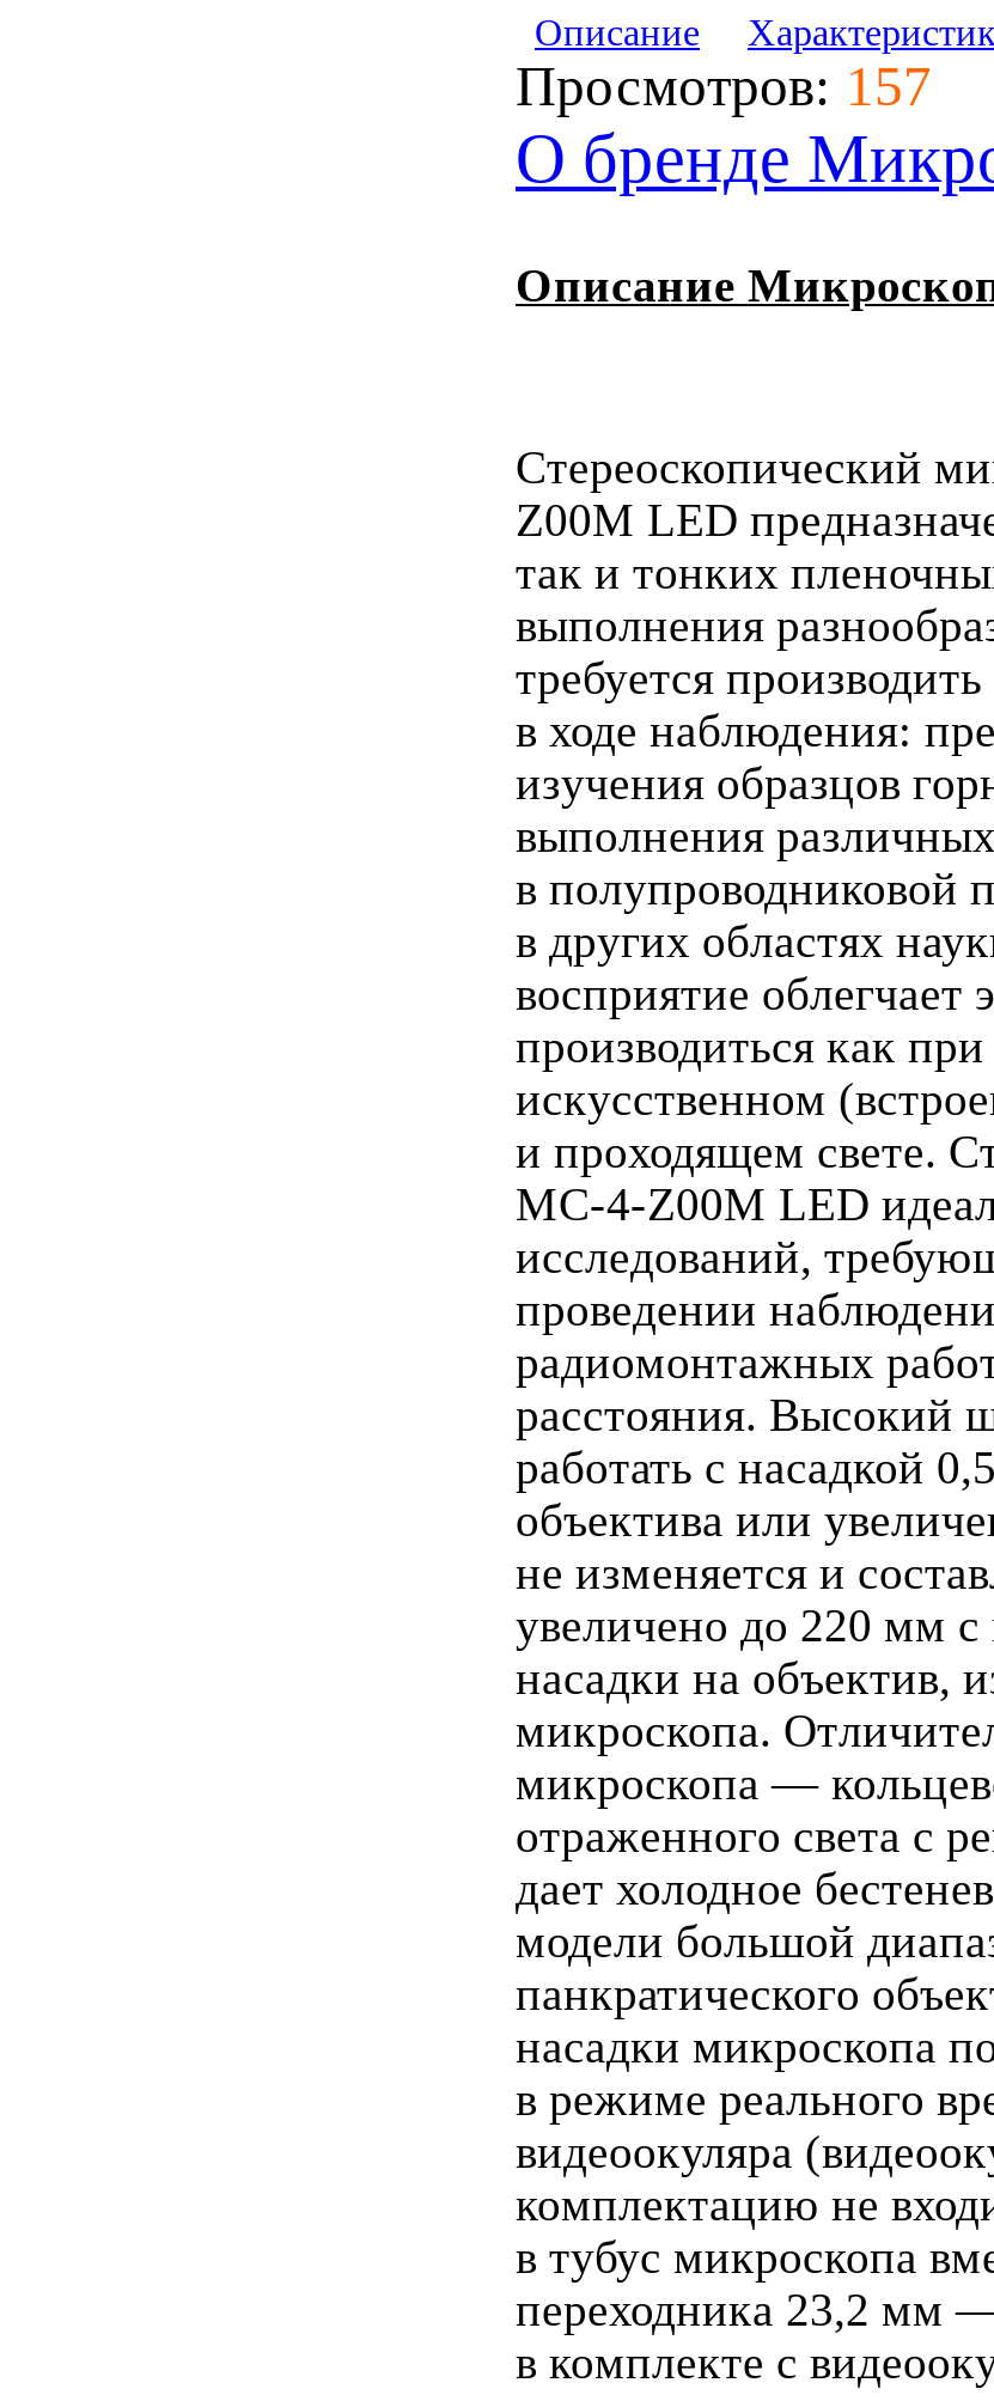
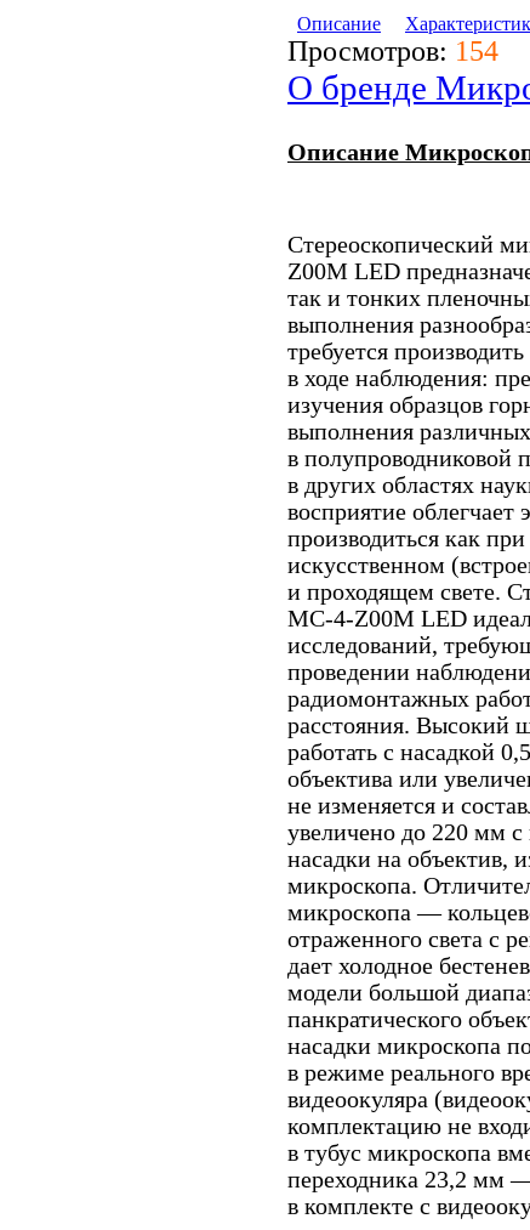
[516,55,932,117] Просмотров: 157 -> [287,35,498,67] Просмотров: 154

